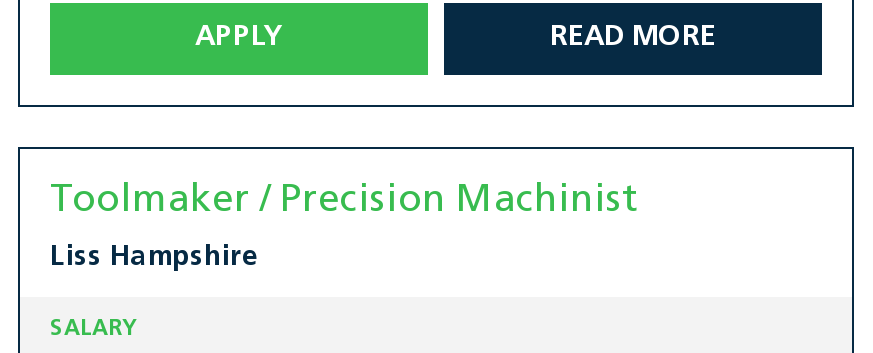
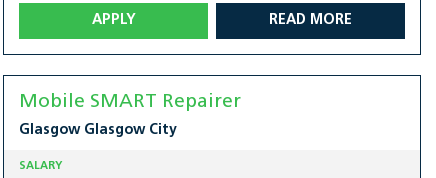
[50,183,640,221] Toolmaker / Precision Machinist -> [19,93,241,112] Mobile SMART Repairer
[50,243,260,273] Liss Hampshire -> [19,123,177,138] Glasgow Glasgow City

